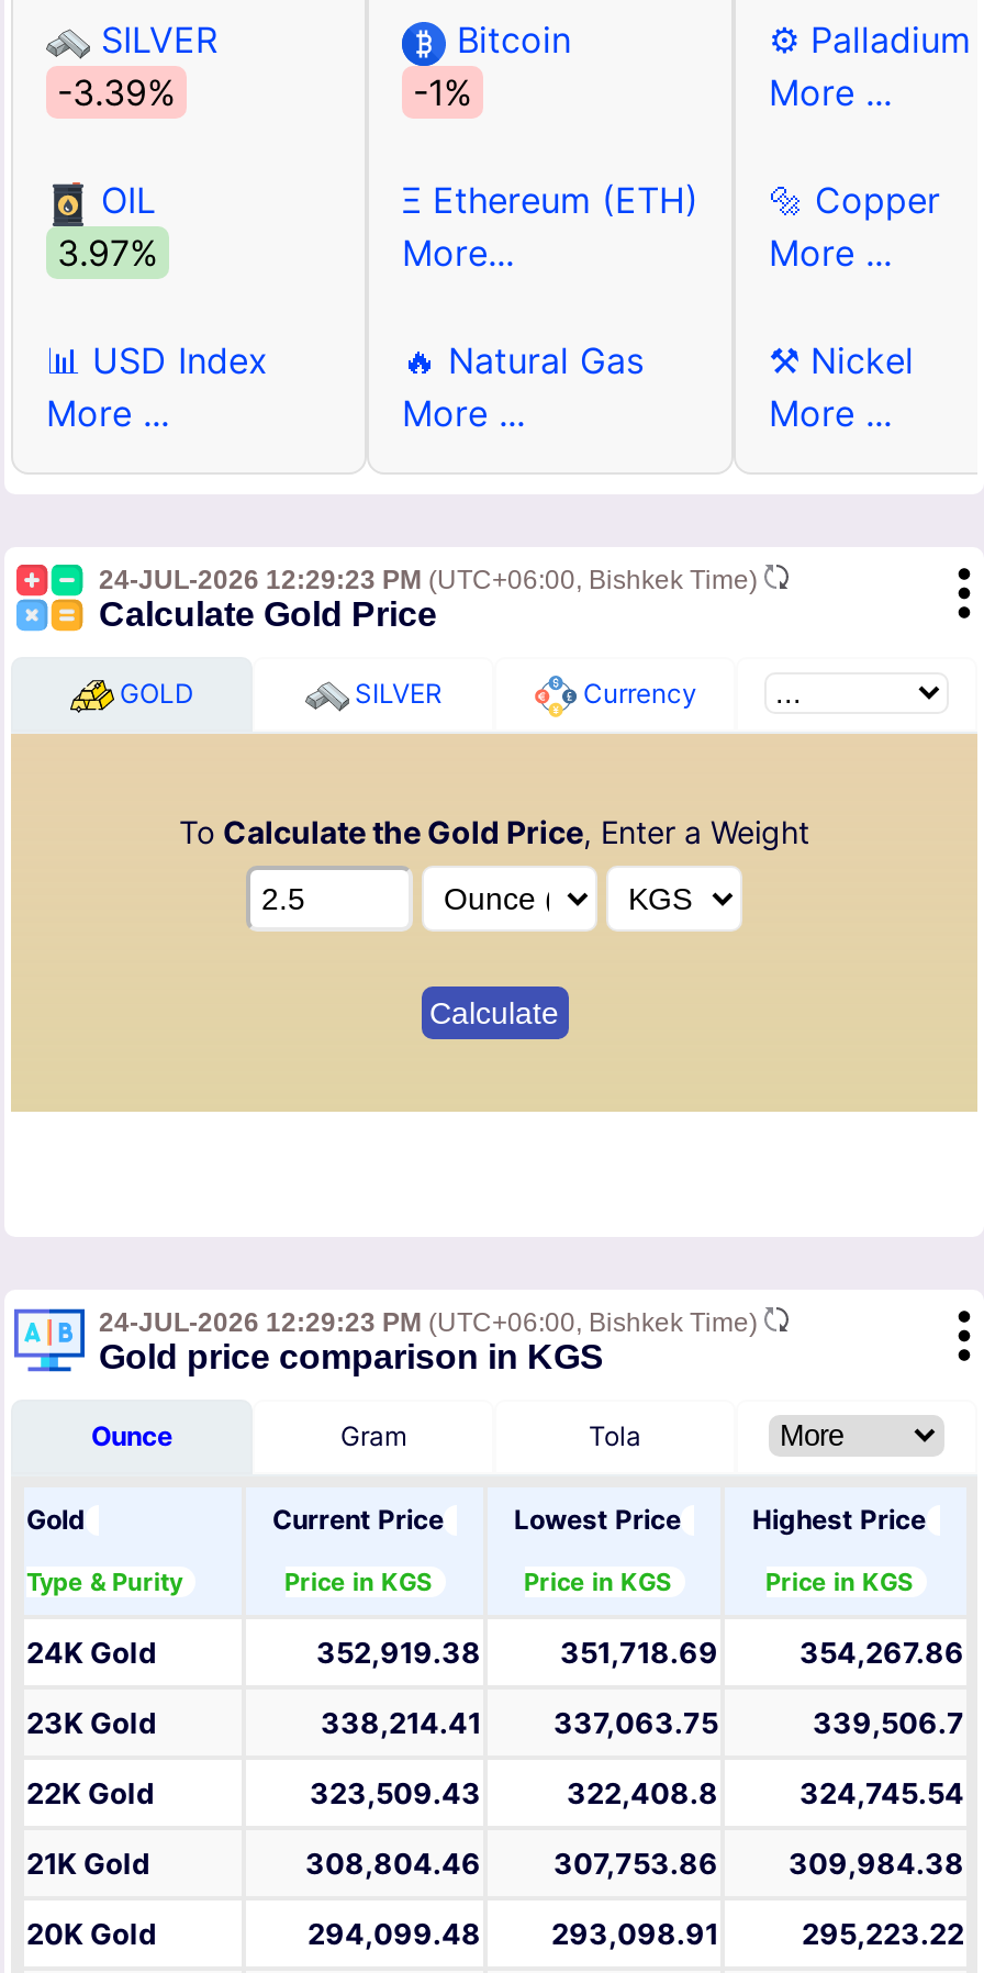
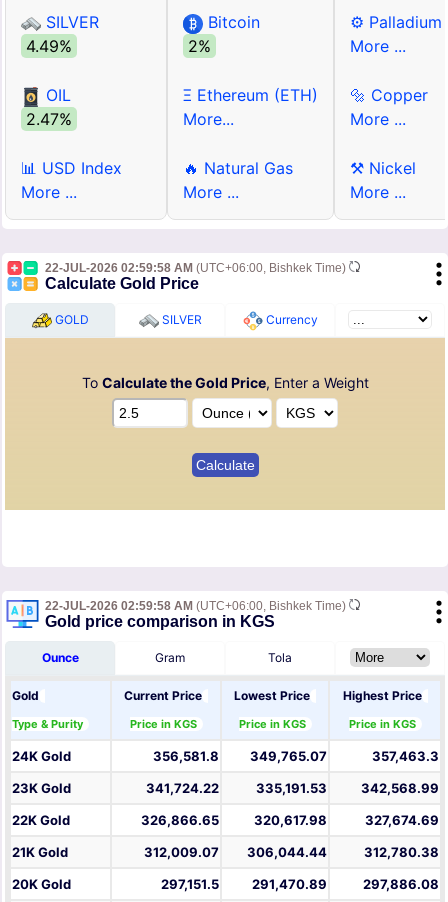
[57,71,176,115] -3.39% -> [26,36,72,56] 4.49%
[413,71,472,115] -1% -> [188,36,211,56] 2%
[57,232,158,276] 3.97% -> [26,109,72,129] 2.47%
[99,566,764,596] 24-JUL-2026 12:29:23 PM (UTC+06:00, Bishkek Time) -> [45,261,349,275] 22-JUL-2026 02:59:58 AM (UTC+06:00, Bishkek Time)
[99,1308,764,1339] 24-JUL-2026 12:29:23 PM (UTC+06:00, Bishkek Time) -> [45,599,349,613] 22-JUL-2026 02:59:58 AM (UTC+06:00, Bishkek Time)
[316,1636,481,1671] 352,919.38 -> [153,748,219,764] 356,581.8
[560,1636,718,1671] 351,718.69 -> [250,748,327,764] 349,765.07
[800,1636,964,1671] 354,267.86 -> [372,748,439,764] 357,463.3
[321,1706,481,1741] 338,214.41 -> [146,780,219,796] 341,724.22
[553,1706,718,1741] 337,063.75 -> [256,780,327,796] 335,191.53
[813,1706,964,1741] 339,506.7 -> [361,780,439,796] 342,568.99
[310,1776,481,1811] 323,509.43 -> [141,812,219,828] 326,866.65
[567,1776,718,1811] 322,408.8 -> [254,812,327,828] 320,617.98
[800,1776,964,1811] 324,745.54 -> [365,812,439,828] 327,674.69
[305,1846,481,1882] 308,804.46 -> [144,844,219,860] 312,009.07
[553,1846,718,1882] 307,753.86 -> [247,844,327,860] 306,044.44
[789,1846,964,1882] 309,984.38 -> [364,844,439,860] 312,780.38
[307,1917,481,1952] 294,099.48 -> [161,876,219,892] 297,151.5
[551,1917,718,1952] 293,098.91 -> [252,876,327,892] 291,470.89
[802,1917,964,1952] 295,223.22 -> [363,876,439,892] 297,886.08

